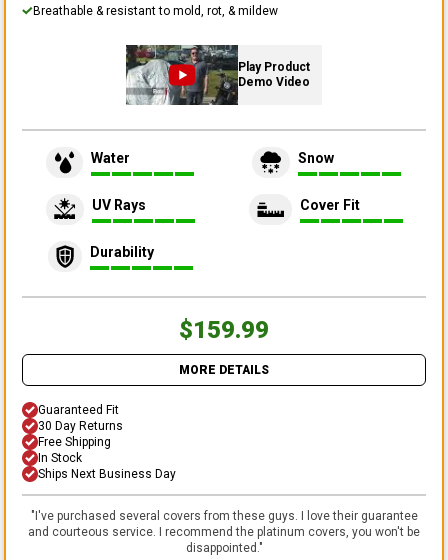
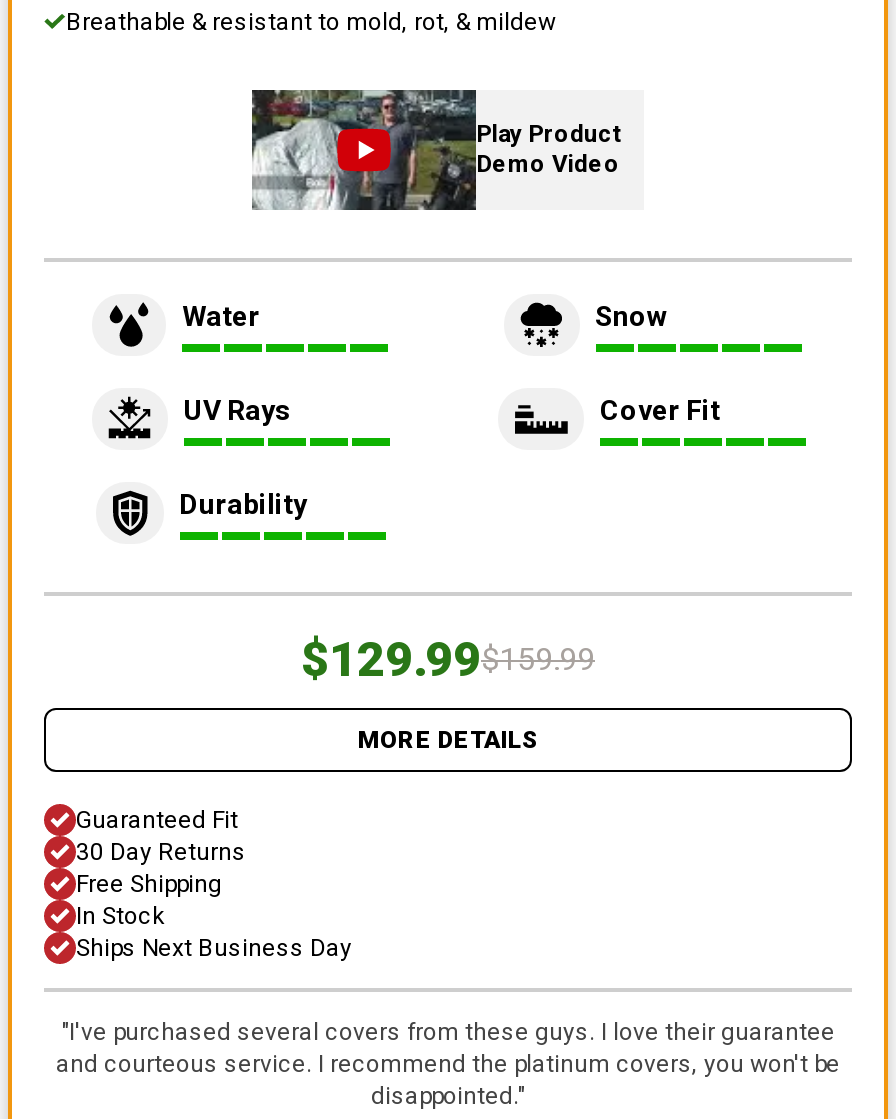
[179,316,269,344] $159.99 -> [301,632,595,688] $129.99$159.99

